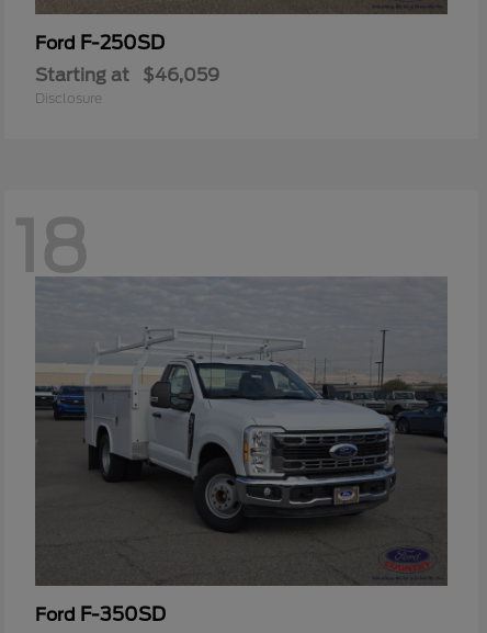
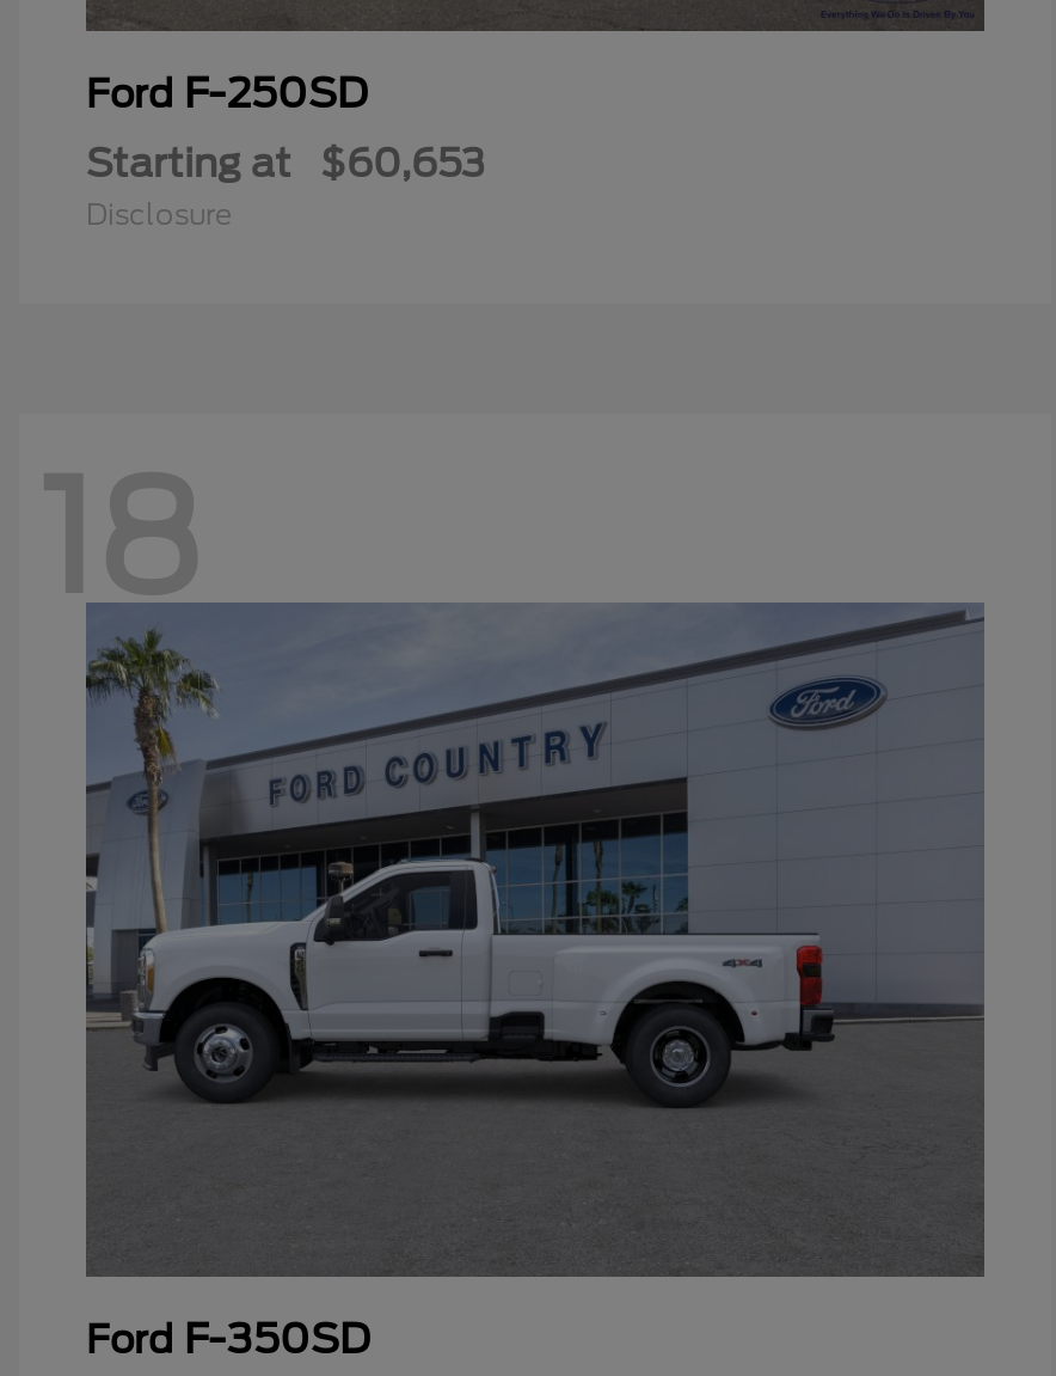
[35,65,219,85] Starting at $46,059 -> [86,141,485,186] Starting at $60,653
[35,279,448,585] [image] -> [86,605,984,1277] [image]

